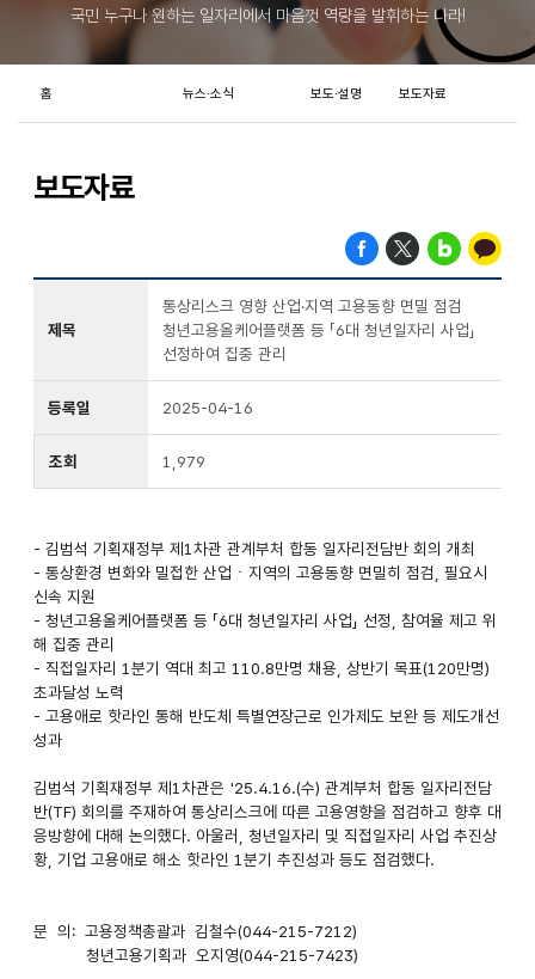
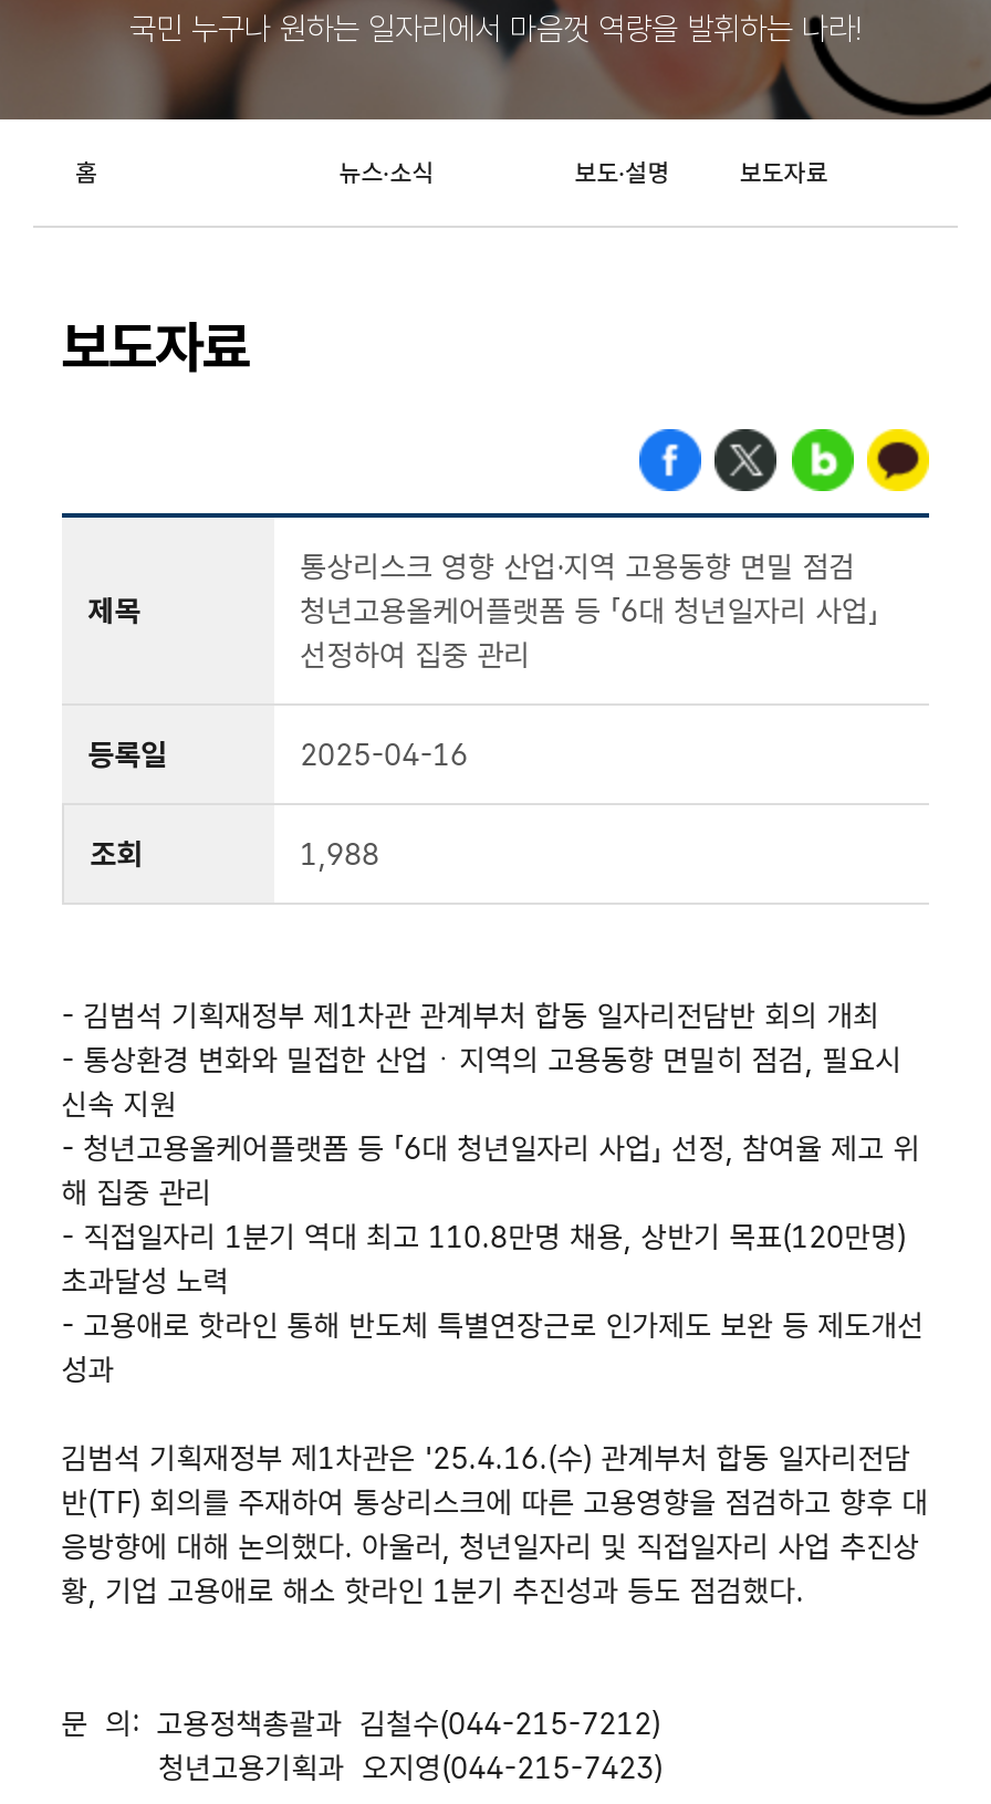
[162,452,210,471] 1,979 -> [300,836,389,871] 1,988

